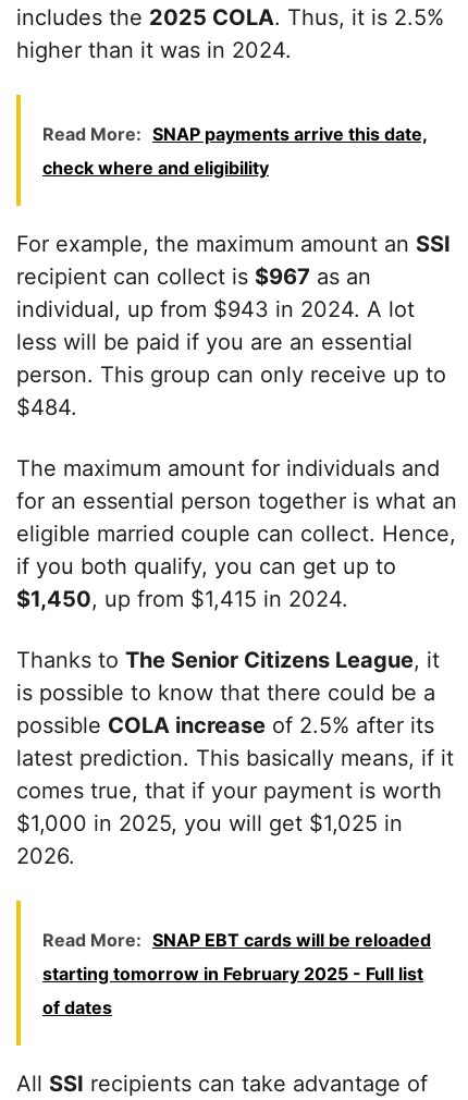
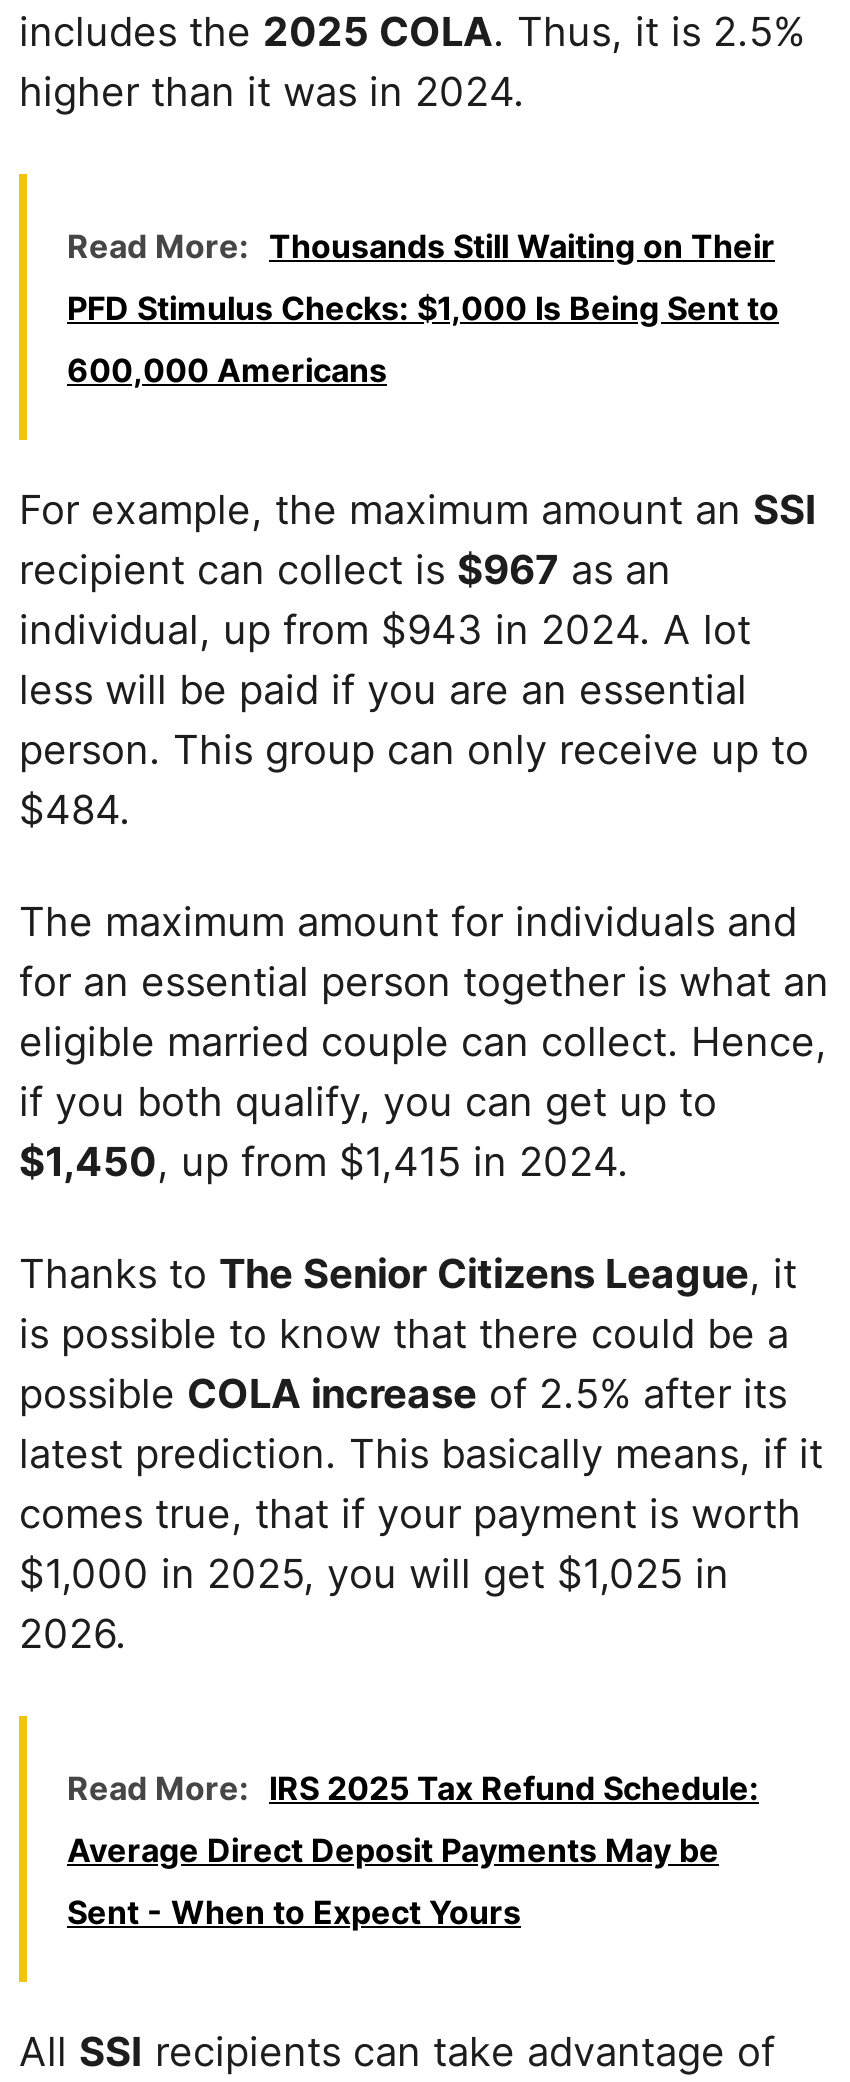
[42,123,428,178] Read More: SNAP payments arrive this date, | check where and eligibility -> [67,225,779,389] Read More: Thousands Still Waiting on Their | PFD Stimulus Checks: $1,000 Is Being Sent to | 600,000 Americans
[42,929,431,950] Read More: SNAP EBT cards will be reloaded -> [67,1767,759,1807] Read More: IRS 2025 Tax Refund Schedule:
[42,962,423,984] starting tomorrow in February 2025 - Full list -> [67,1829,719,1869] Average Direct Deposit Payments May be
[42,996,112,1018] of dates -> [67,1891,521,1931] Sent - When to Expect Yours

